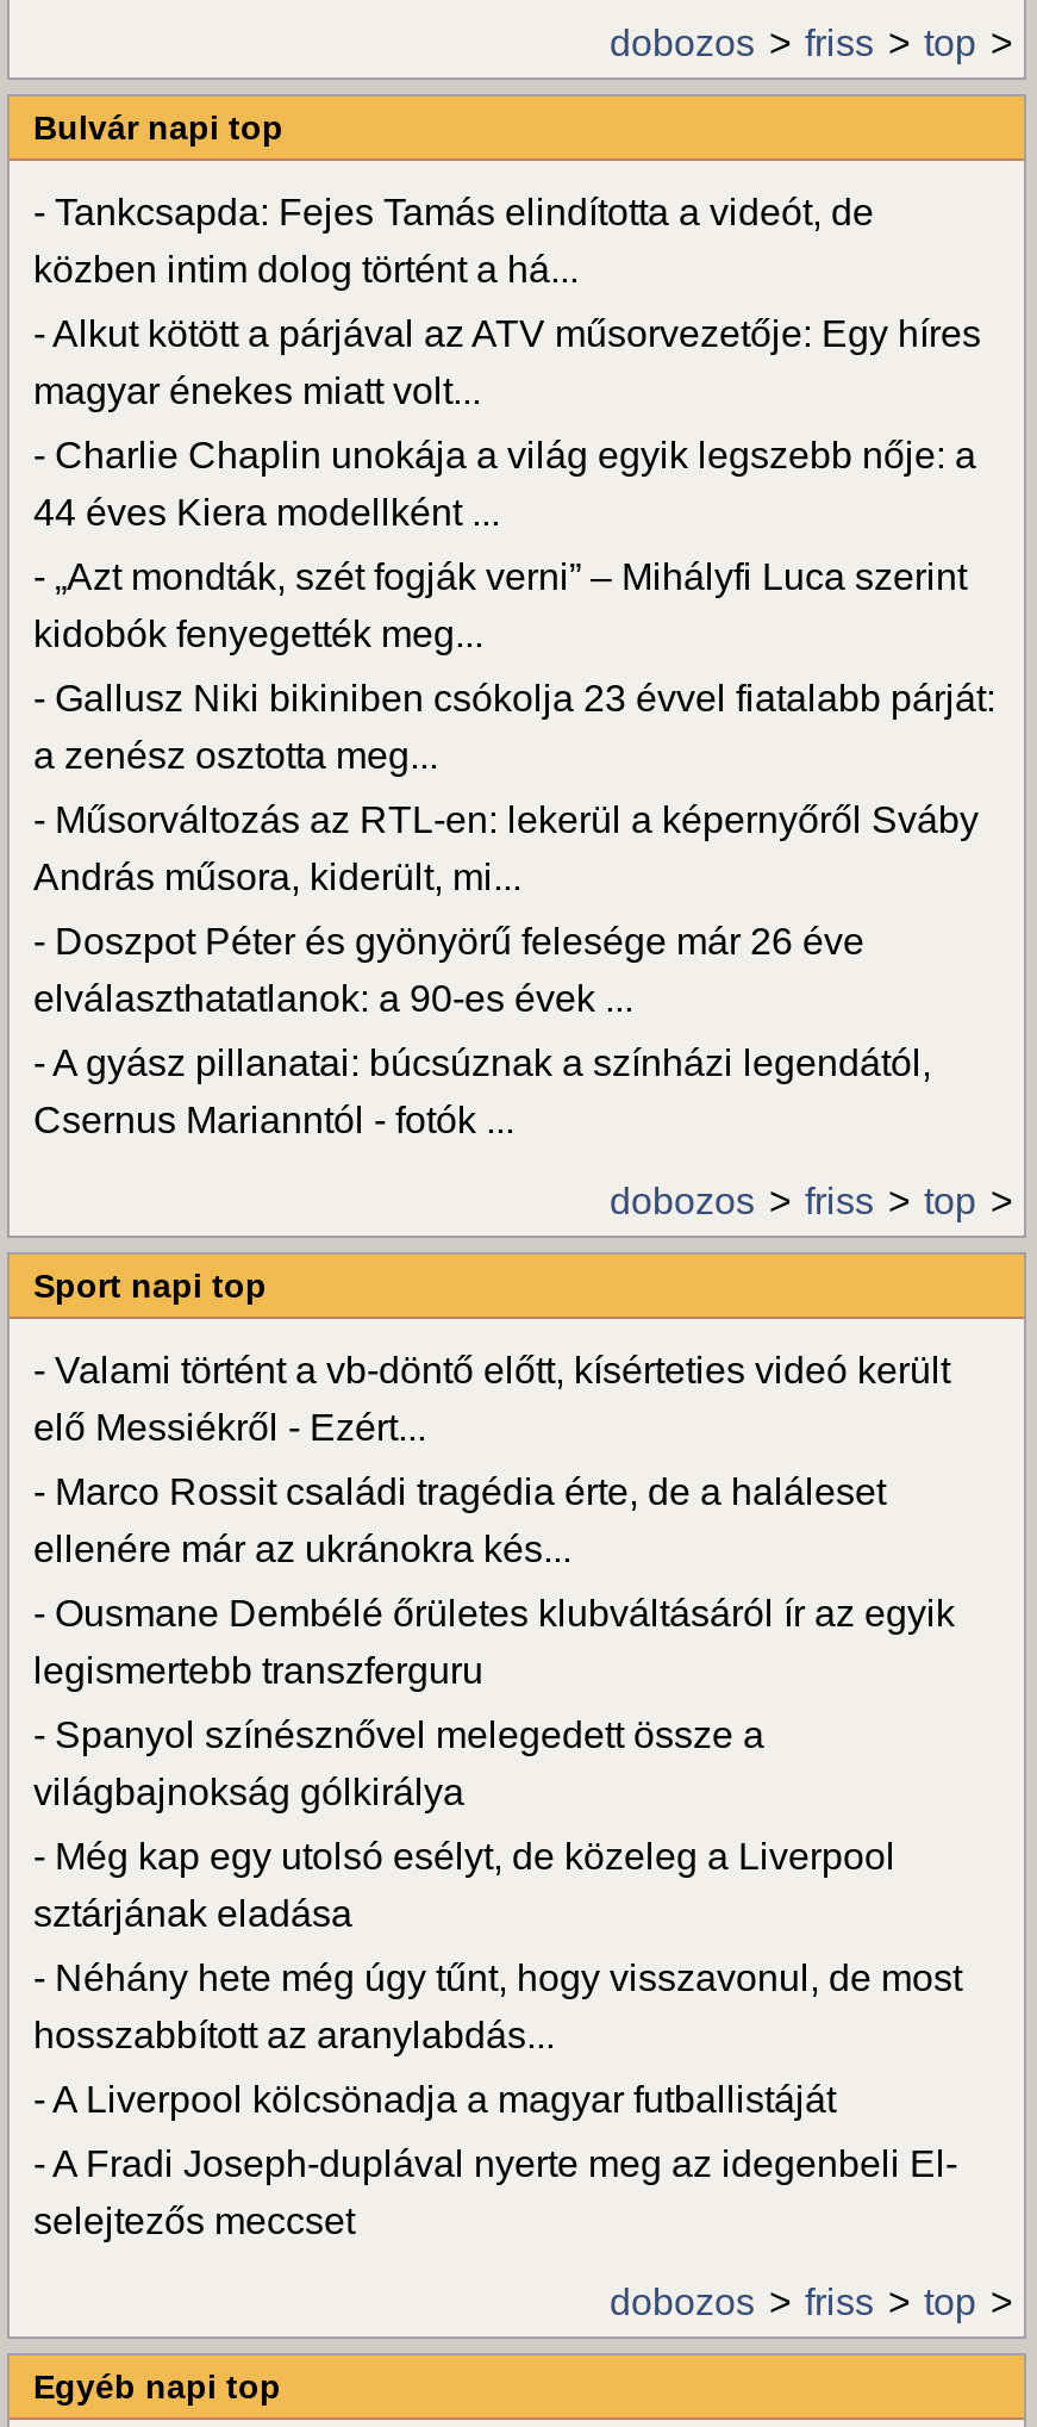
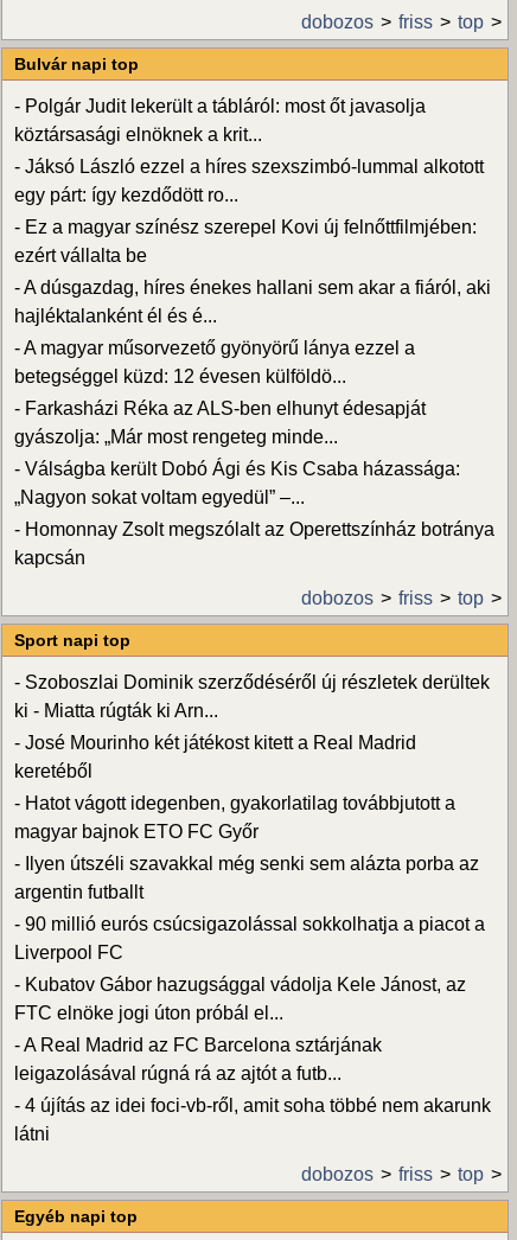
[33,192,874,290] - Tankcsapda: Fejes Tamás elindította a videót, de | közben intim dolog történt a há... -> [14,96,426,145] - Polgár Judit lekerült a tábláról: most őt javasolja | köztársasági elnöknek a krit...
[33,313,981,411] - Alkut kötött a párjával az ATV műsorvezetője: Egy híres | magyar énekes miatt volt... -> [14,156,484,205] - Jáksó László ezzel a híres szexszimbó-lummal alkotott | egy párt: így kezdődött ro...
[33,435,976,533] - Charlie Chaplin unokája a világ egyik legszebb nője: a | 44 éves Kiera modellként ... -> [14,217,477,266] - Ez a magyar színész szerepel Kovi új felnőttfilmjében: | ezért vállalta be
[33,556,967,654] - „Azt mondták, szét fogják verni” – Mihályfi Luca szerint | kidobók fenyegették meg... -> [14,277,491,326] - A dúsgazdag, híres énekes hallani sem akar a fiáról, aki | hajléktalanként él és é...
[33,678,995,776] - Gallusz Niki bikiniben csókolja 23 évvel fiatalabb párját: | a zenész osztotta meg... -> [14,338,415,386] - A magyar műsorvezető gyönyörű lánya ezzel a | betegséggel küzd: 12 évesen külföldö...
[33,799,979,897] - Műsorváltozás az RTL-en: lekerül a képernyőről Sváby | András műsora, kiderült, mi... -> [14,398,426,447] - Farkasházi Réka az ALS-ben elhunyt édesapját | gyászolja: „Már most rengeteg minde...
[33,921,864,1019] - Doszpot Péter és gyönyörű felesége már 26 éve | elválaszthatatlanok: a 90-es évek ... -> [14,459,460,507] - Válságba került Dobó Ági és Kis Csaba házassága: | „Nagyon sokat voltam egyedül” –...
[33,1043,931,1140] - A gyász pillanatai: búcsúznak a színházi legendától, | Csernus Marianntól - fotók ... -> [14,519,494,568] - Homonnay Zsolt megszólalt az Operettszínház botránya | kapcsán
[33,1350,950,1448] - Valami történt a vb-döntő előtt, kísérteties videó került | elő Messiékről - Ezért... -> [14,672,490,721] - Szoboszlai Dominik szerződéséről új részletek derültek | ki - Miatta rúgták ki Arn...
[33,1471,886,1569] - Marco Rossit családi tragédia érte, de a haláleset | ellenére már az ukránokra kés... -> [14,733,416,781] - José Mourinho két játékost kitett a Real Madrid | keretéből
[33,1593,955,1691] - Ousmane Dembélé őrületes klubváltásáról ír az egyik | legismertebb transzferguru -> [14,793,455,842] - Hatot vágott idegenben, gyakorlatilag továbbjutott a | magyar bajnok ETO FC Győr
[33,1715,764,1812] - Spanyol színésznővel melegedett össze a | világbajnokság gólkirálya -> [14,854,479,902] - Ilyen útszéli szavakkal még senki sem alázta porba az | argentin futballt
[33,1836,895,1934] - Még kap egy utolsó esélyt, de közeleg a Liverpool | sztárjának eladása -> [14,914,485,963] - 90 millió eurós csúcsigazolással sokkolhatja a piacot a | Liverpool FC
[33,1958,962,2055] - Néhány hete még úgy tűnt, hogy visszavonul, de most | hosszabbított az aranylabdás... -> [14,974,466,1023] - Kubatov Gábor hazugsággal vádolja Kele Jánost, az | FTC elnöke jogi úton próbál el...
[33,2079,836,2120] - A Liverpool kölcsönadja a magyar futballistáját -> [14,1035,382,1084] - A Real Madrid az FC Barcelona sztárjának | leigazolásával rúgná rá az ajtót a futb...
[33,2143,957,2241] - A Fradi Joseph-duplával nyerte meg az idegenbeli El- | selejtezős meccset -> [14,1095,491,1144] - 4 újítás az idei foci-vb-ről, amit soha többé nem akarunk | látni

